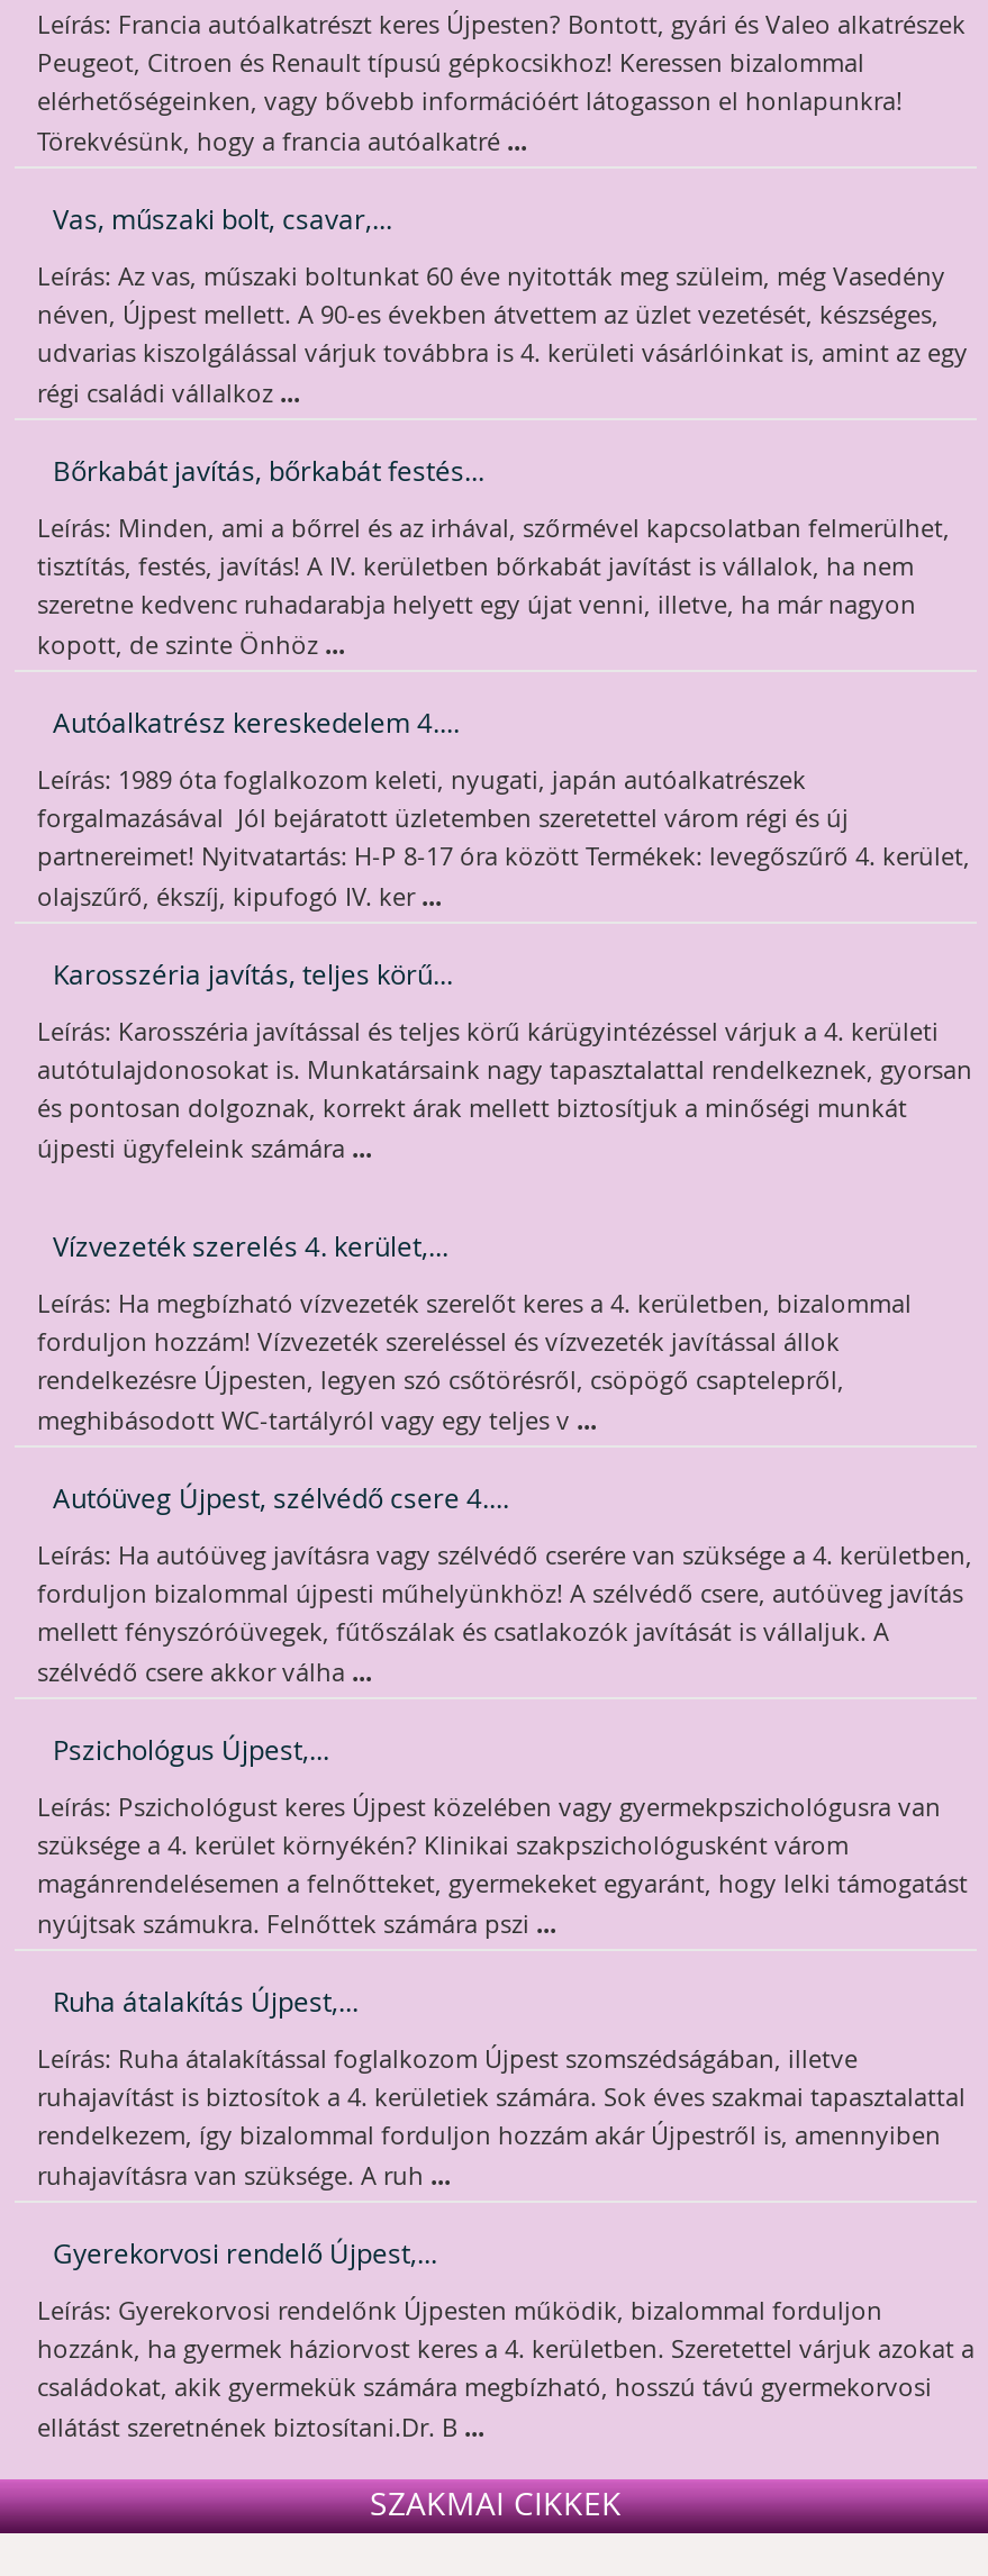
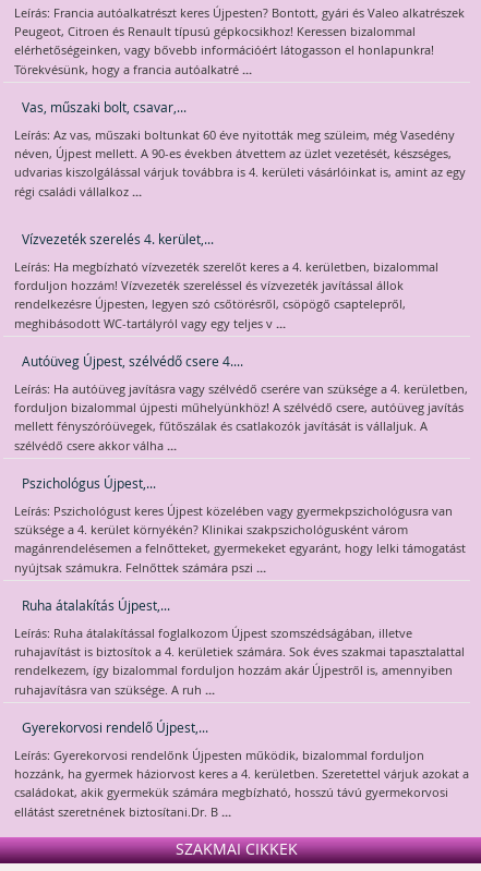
[37,452,972,1165] Bőrkabát javítás, bőrkabát festés... | Leírás: Minden, ami a bőrrel és az irhával, szőrmével kapcsolatban felmerülhet, | tisztítás, festés, javítás! A IV. kerületben bőrkabát javítást is vállalok, ha nem | szeretne kedvenc ruhadarabja helyett egy újat venni, illetve, ha már nagyon | kopott, de szinte Önhöz... | Autóalkatrész kereskedelem 4.... | Leírás: 1989 óta foglalkozom keleti, nyugati, japán autóalkatrészek | forgalmazásával Jól bejáratott üzletemben szeretettel várom régi és új | partnereimet! Nyitvatartás: H-P 8-17 óra között Termékek: levegőszűrő 4. kerület, | olajszűrő, ékszíj, kipufogó IV. ker... | Karosszéria javítás, teljes körű... | Leírás: Karosszéria javítással és teljes körű kárügyintézéssel várjuk a 4. kerületi | autótulajdonosokat is. Munkatársaink nagy tapasztalattal rendelkeznek, gyorsan | és pontosan dolgoznak, korrekt árak mellett biztosítjuk a minőségi munkát | újpesti ügyfeleink számára... -> none

